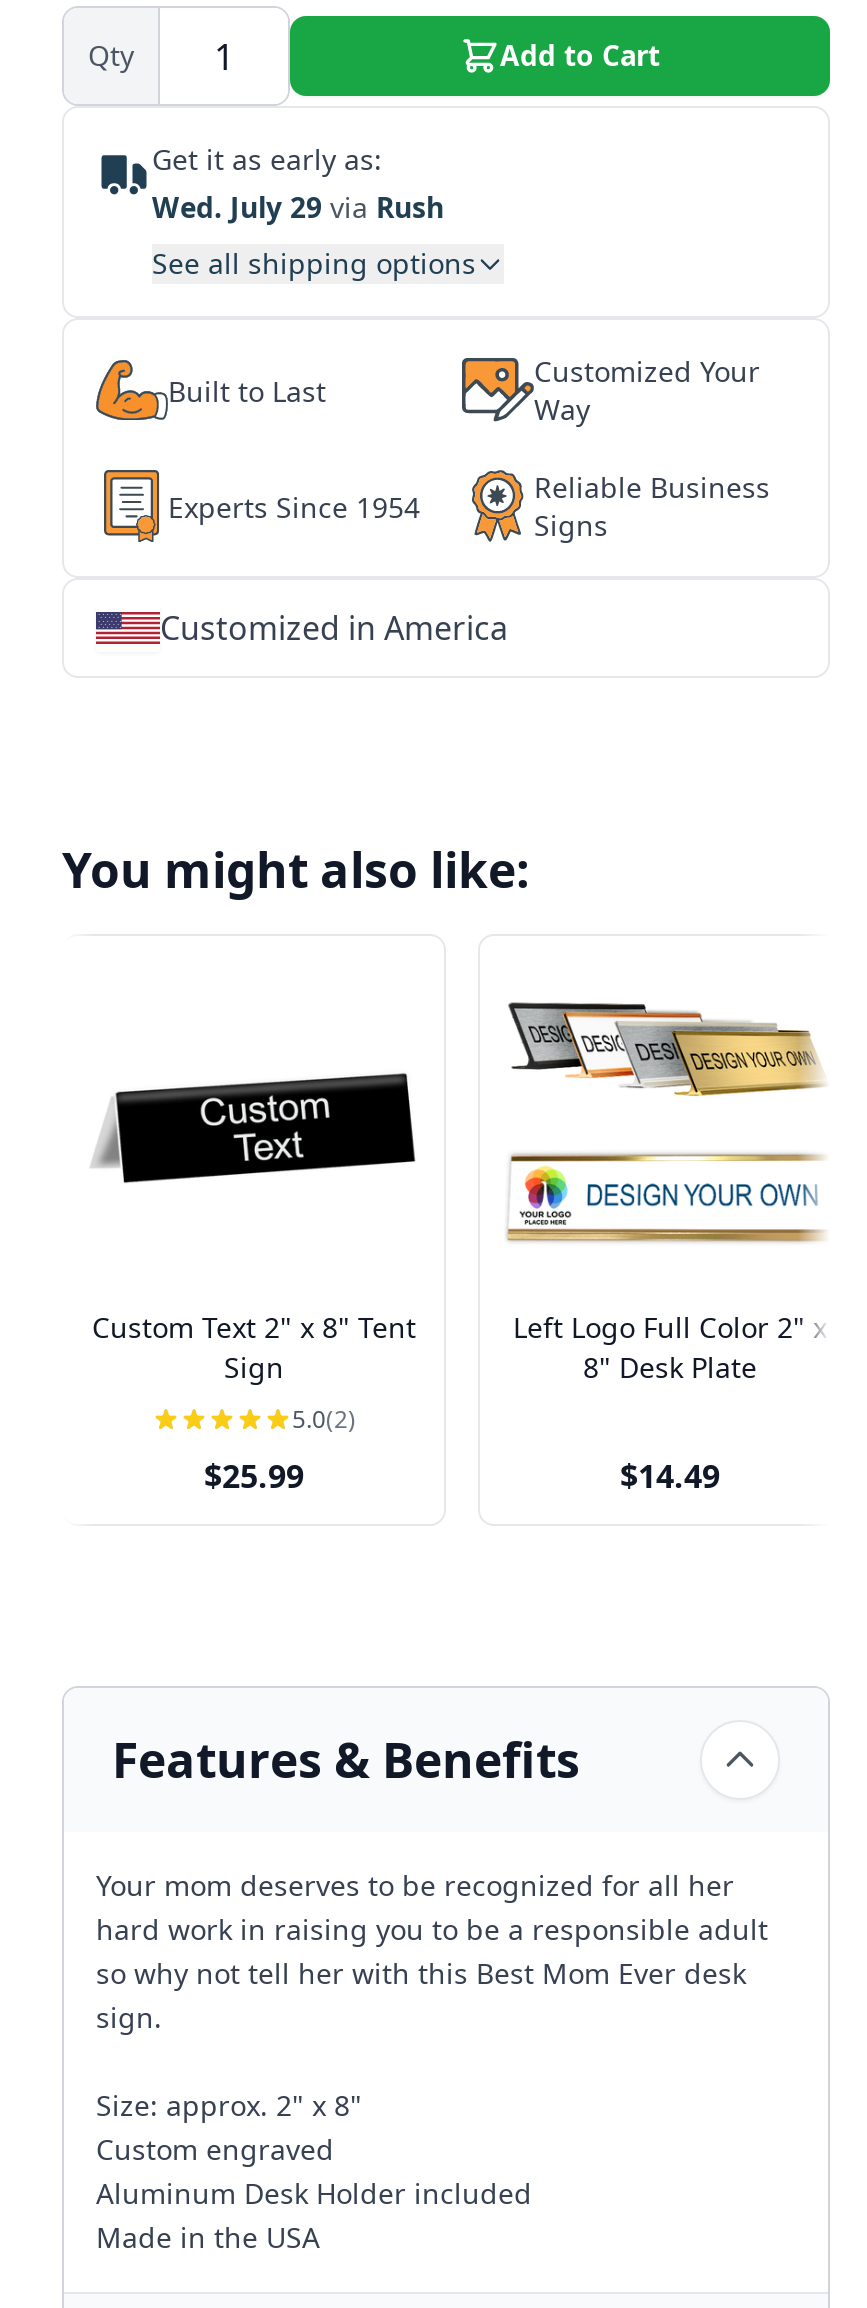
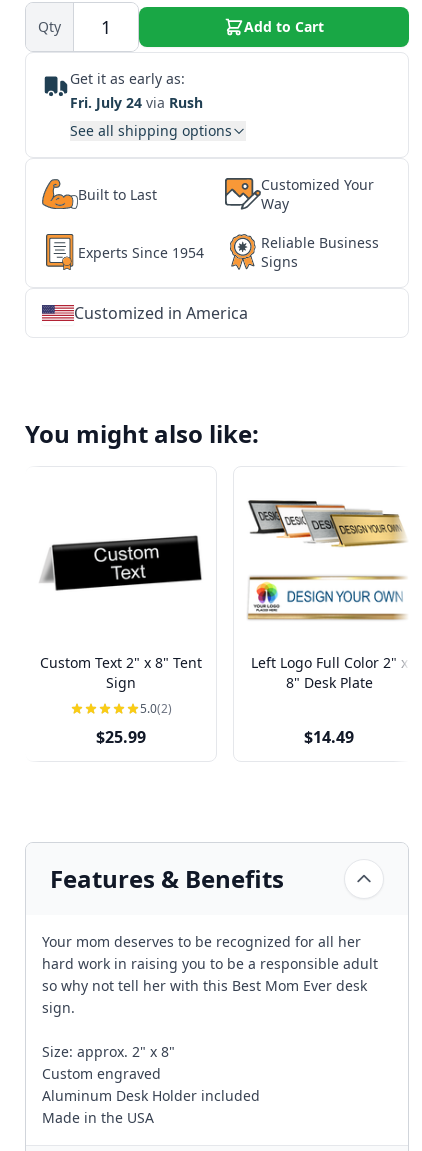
[152,188,444,226] Wed. July 29 via Rush -> [70,93,203,112] Fri. July 24 via Rush

